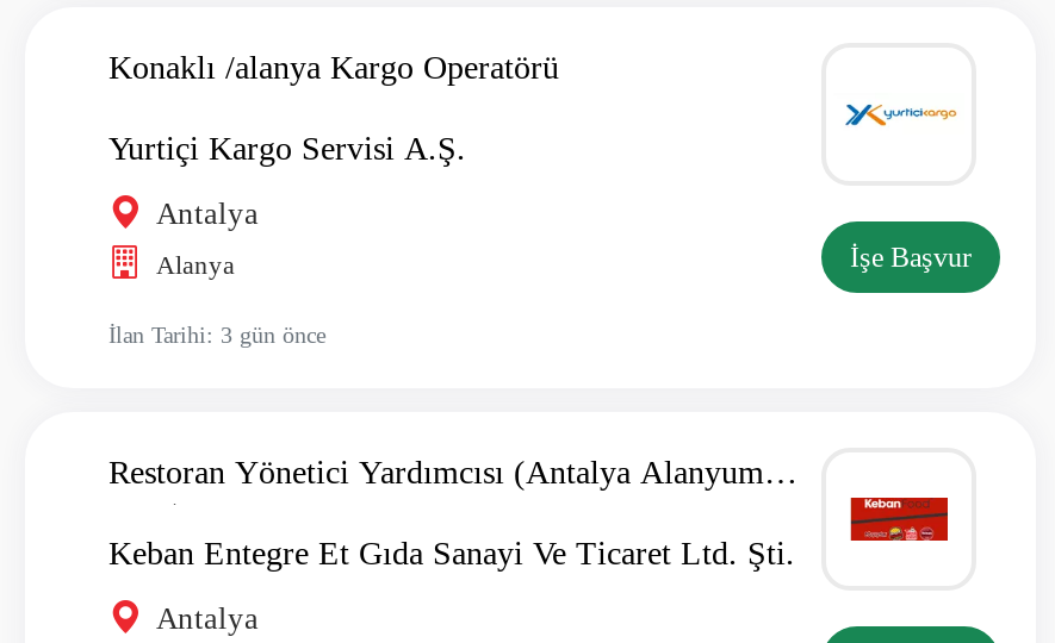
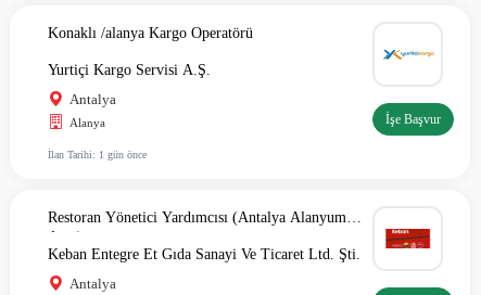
[108,322,325,348] İlan Tarihi: 3 gün önce -> [48,149,147,161] İlan Tarihi: 1 gün önce

